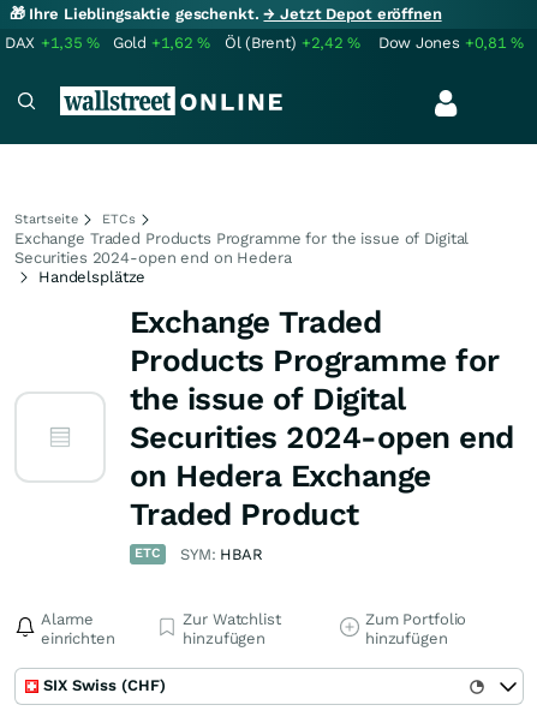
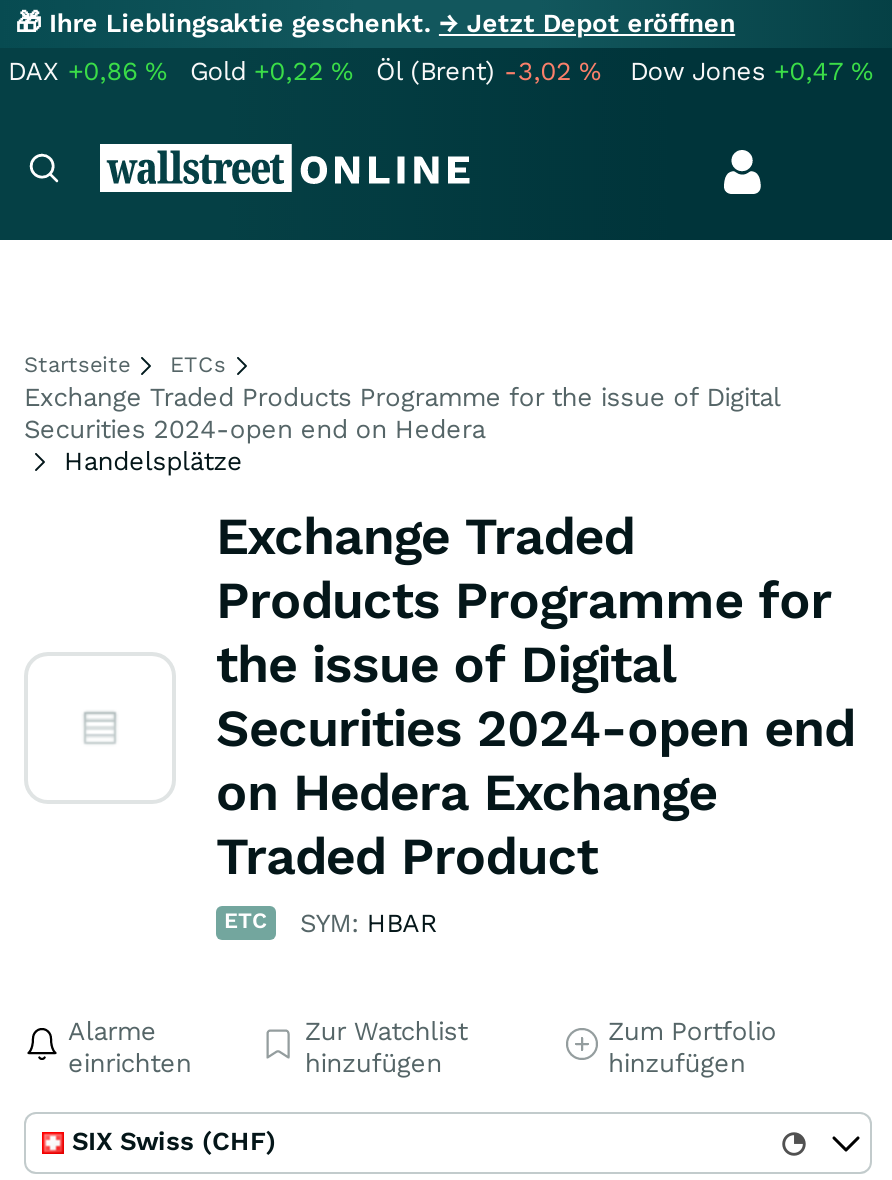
[5,34,100,52] DAX +1,35% -> [8,56,166,86] DAX +0,86%
[113,34,210,52] Gold +1,62% -> [190,56,352,86] Gold +0,22%
[225,34,361,52] Öl (Brent) +2,42% -> [376,56,600,86] Öl (Brent) -3,02%
[378,34,524,52] Dow Jones +0,81% -> [630,56,872,86] Dow Jones +0,47%

